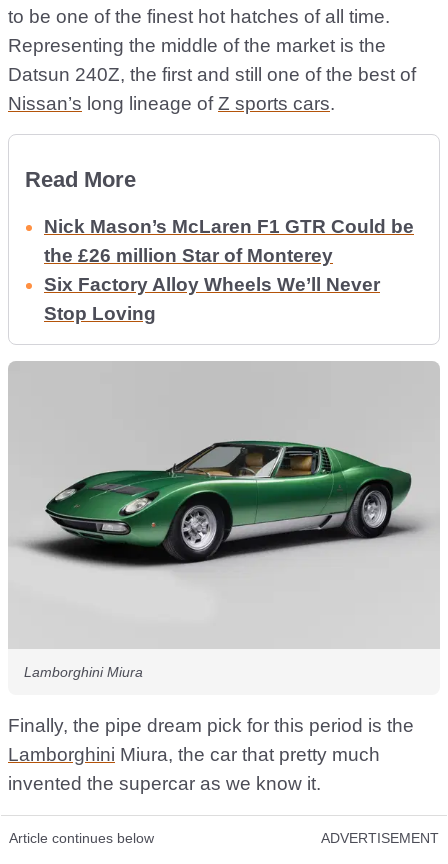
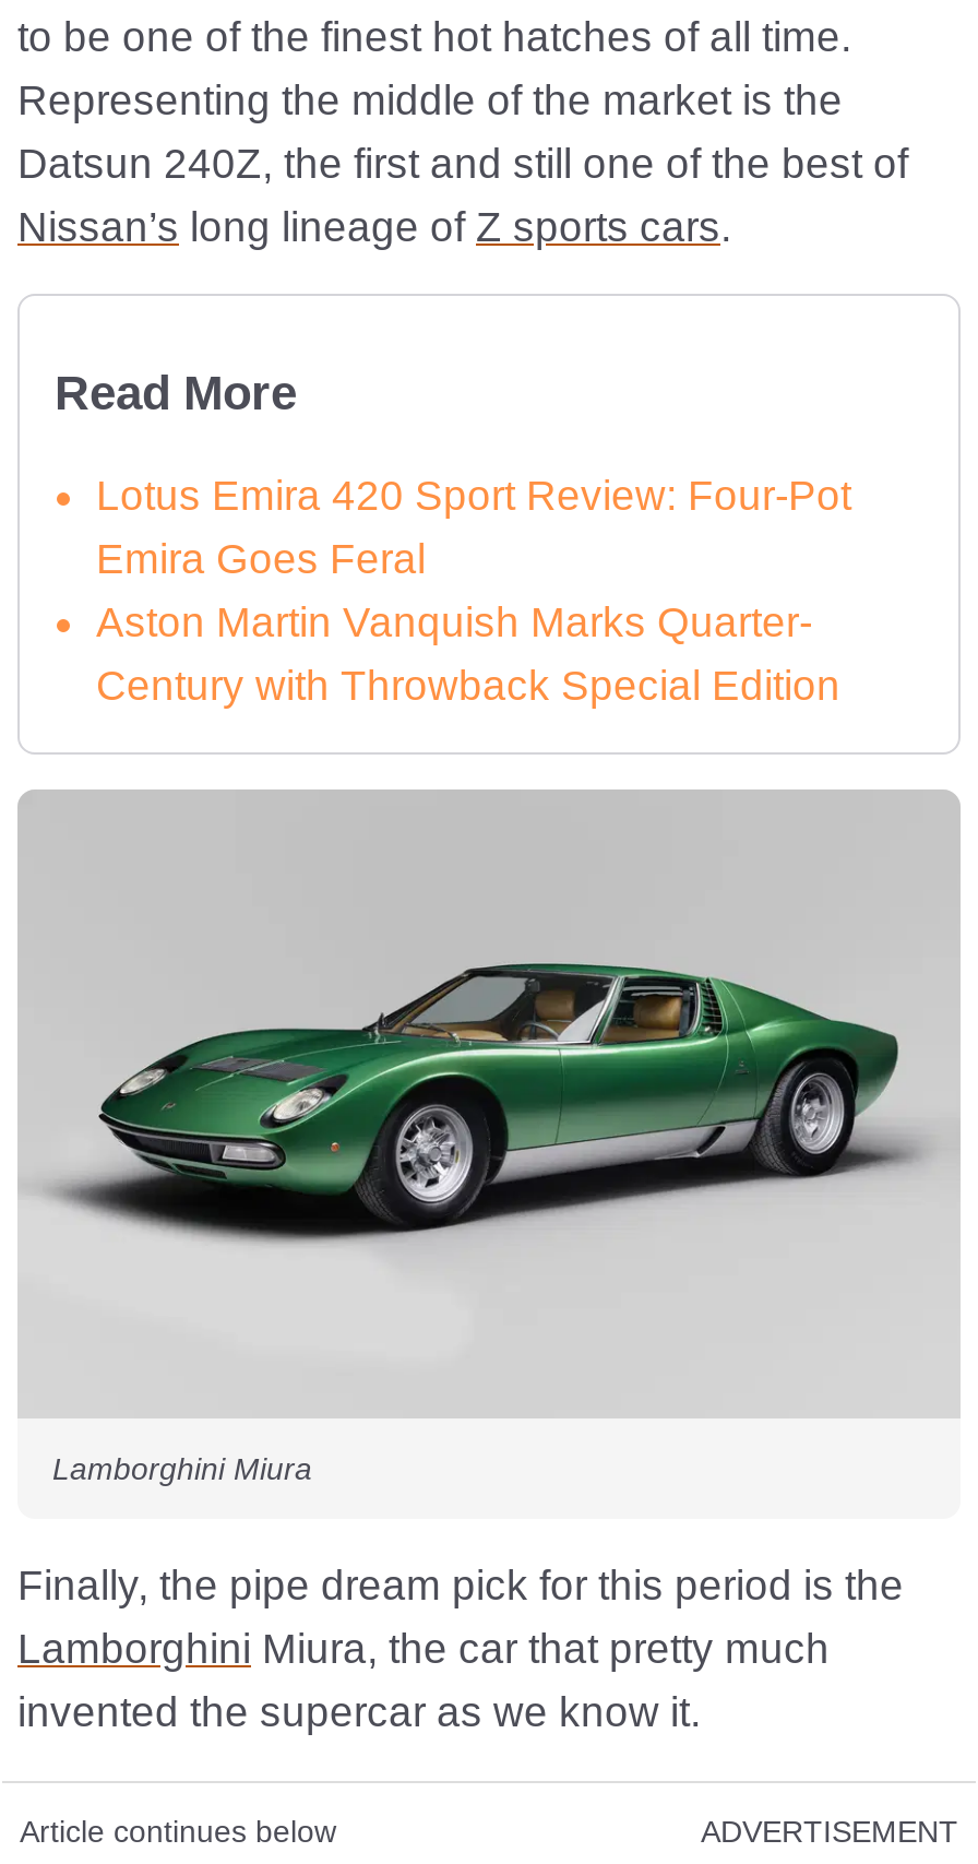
[44,216,414,324] Nick Mason’s McLaren F1 GTR Could be | the £26 million Star of Monterey | Six Factory Alloy Wheels We’ll Never | Stop Loving -> [96,472,851,708] Lotus Emira 420 Sport Review: Four-Pot | Emira Goes Feral | Aston Martin Vanquish Marks Quarter- | Century with Throwback Special Edition

